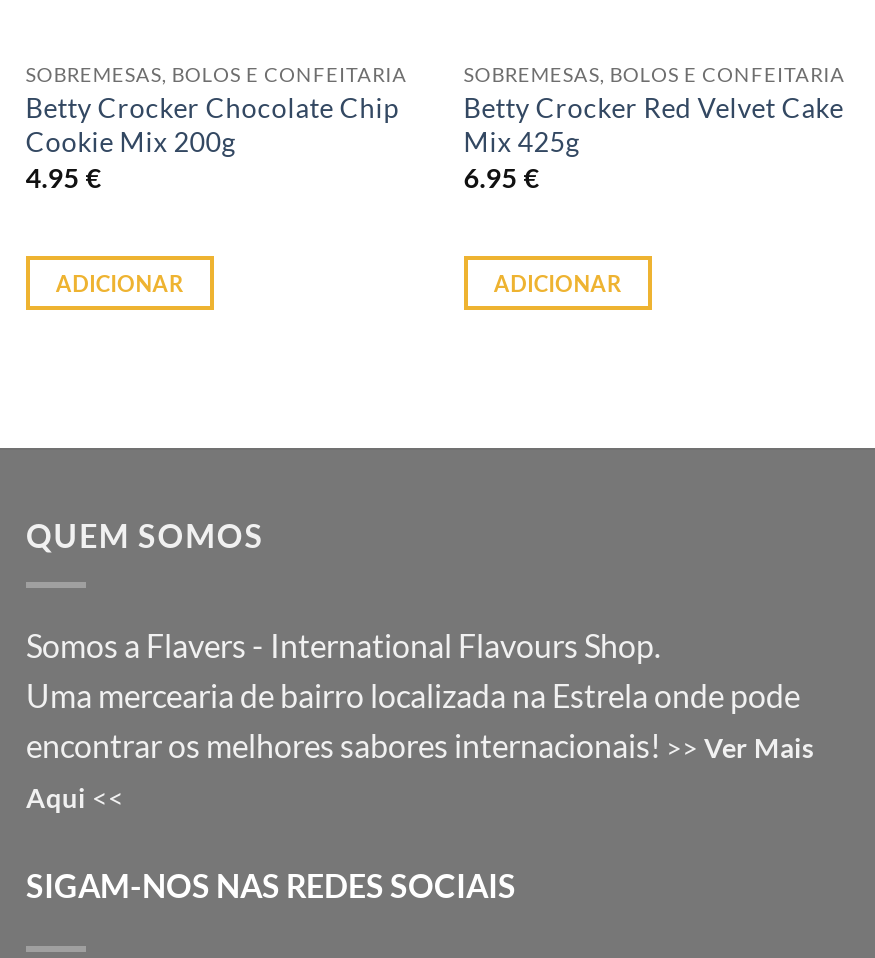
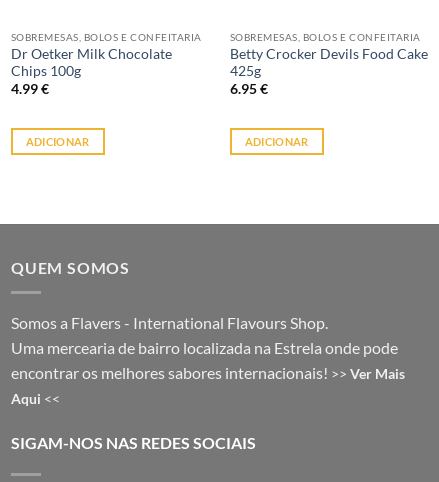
[26,92,400,195] Betty Crocker Chocolate Chip | Cookie Mix 200g | 4.95 € -> [11,46,172,97] Dr Oetker Milk Chocolate | Chips 100g | 4.99 €
[464,92,844,158] Betty Crocker Red Velvet Cake | Mix 425g -> [230,46,428,79] Betty Crocker Devils Food Cake | 425g

